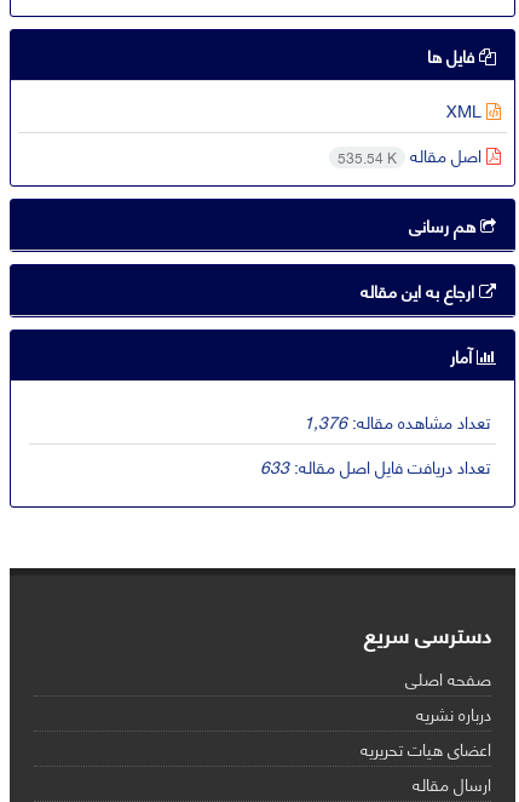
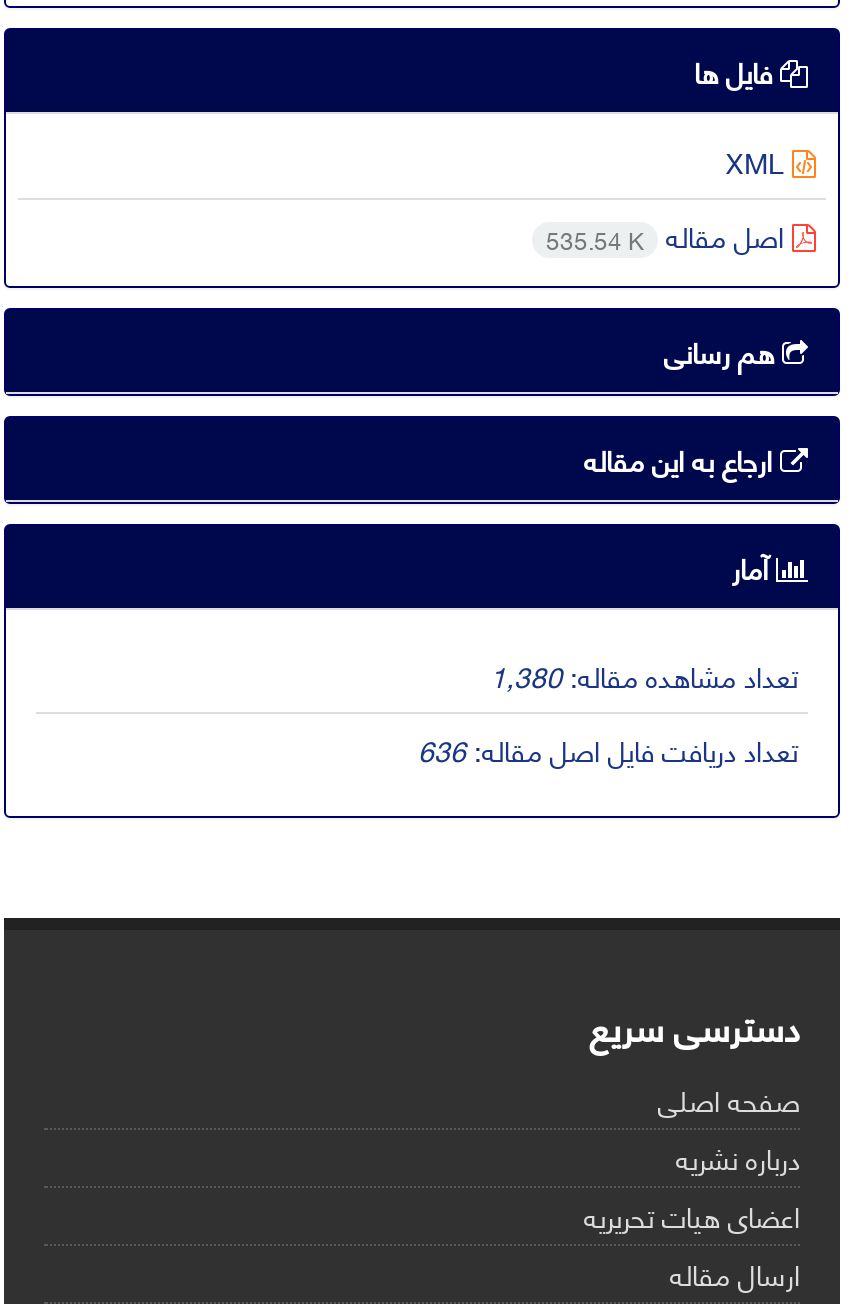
[304,406,490,436] تعداد مشاهده مقاله:1,376 -> [490,650,798,700] تعداد مشاهده مقاله:1,380
[260,451,490,481] تعداد دریافت فایل اصل مقاله:633 -> [418,724,798,774] تعداد دریافت فایل اصل مقاله:636

